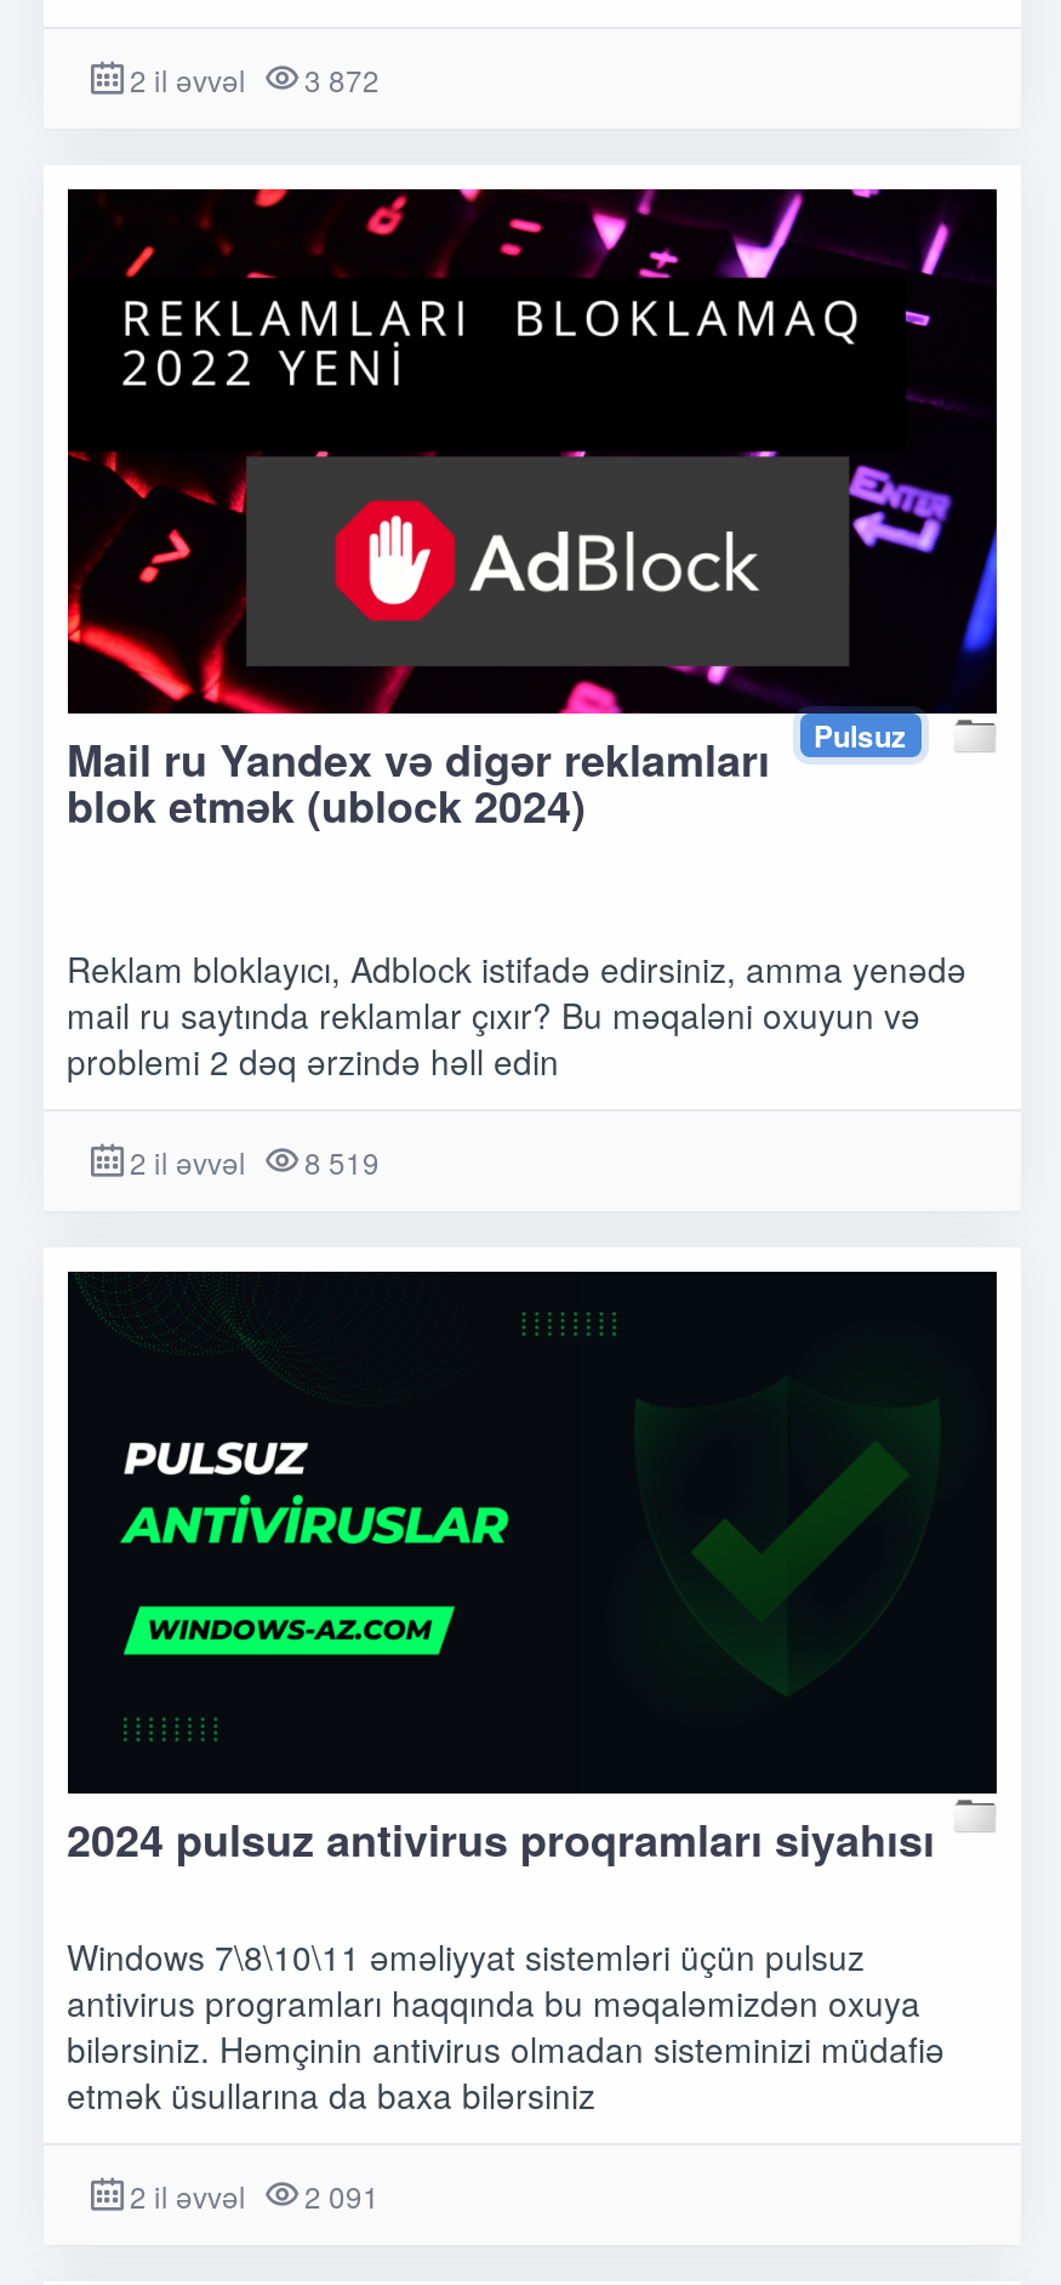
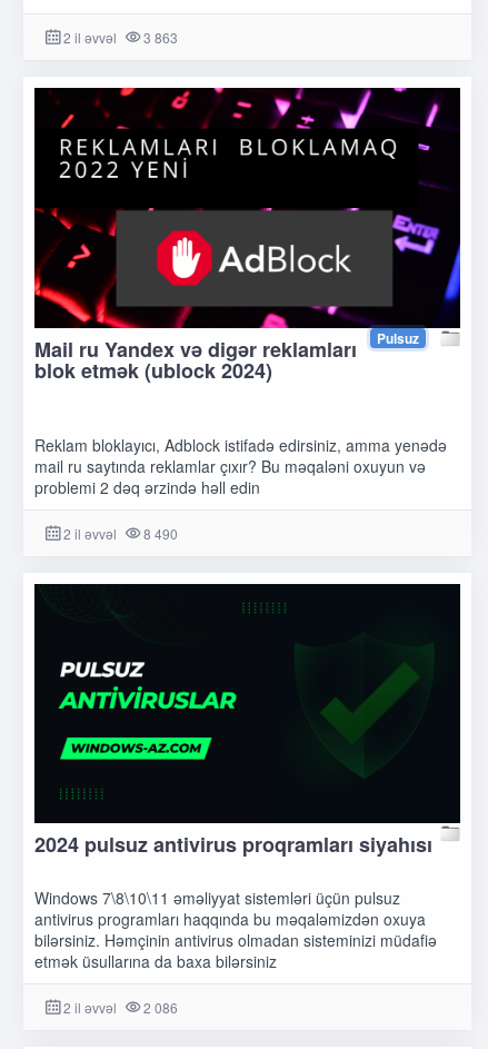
[130,58,380,99] 2 il əvvəl 3 872 -> [63,28,177,46] 2 il əvvəl 3 863
[130,1139,380,1181] 2 il əvvəl 8 519 -> [63,523,177,542] 2 il əvvəl 8 490
[130,2175,380,2217] 2 il əvvəl 2 091 -> [63,998,177,1017] 2 il əvvəl 2 086

